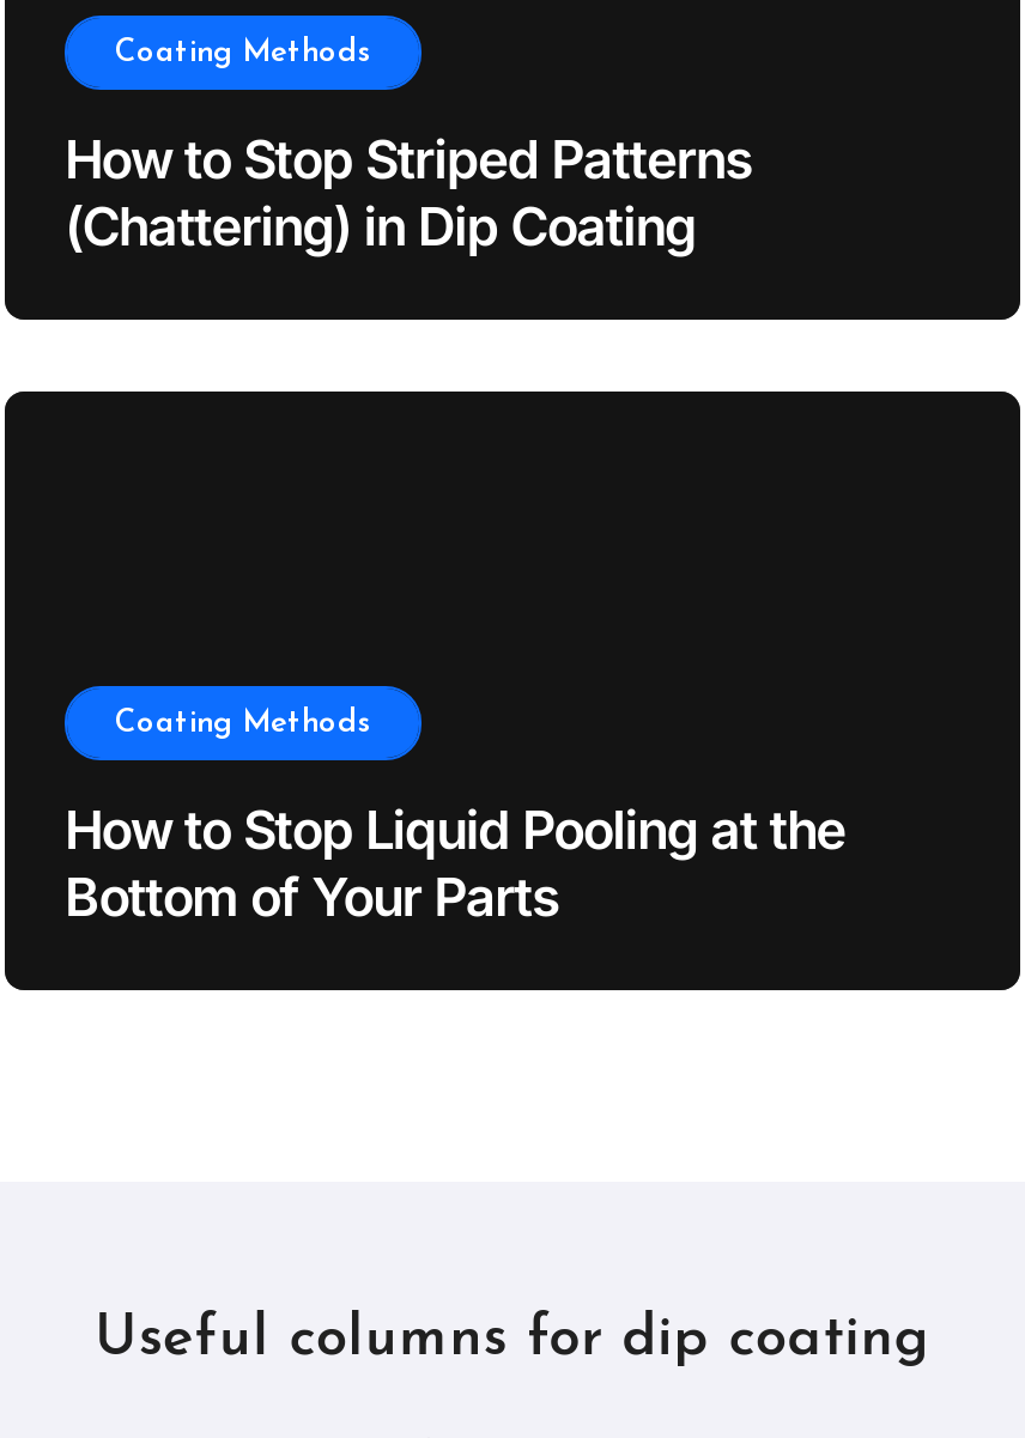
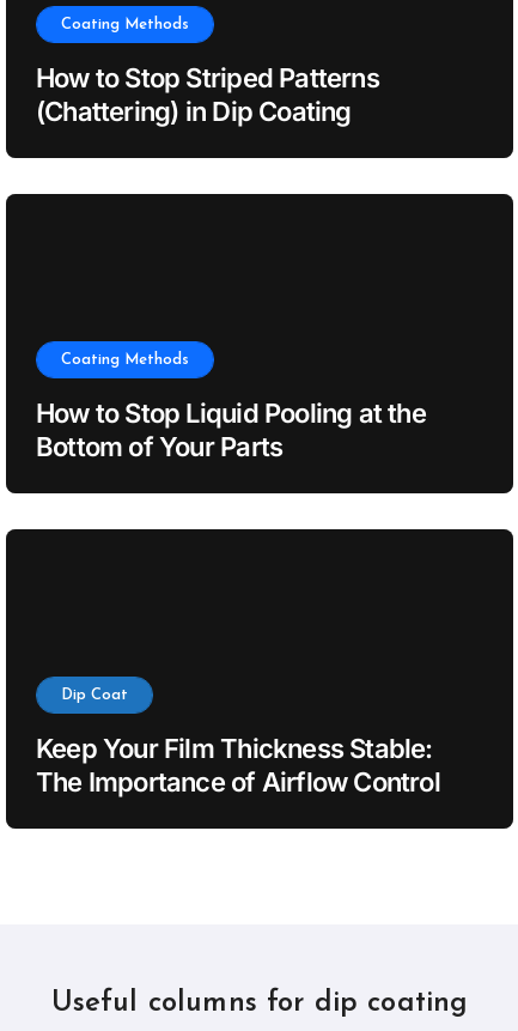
none -> [36,687,440,797] Dip Coat | Keep Your Film Thickness Stable: | The Importance of Airflow Control

